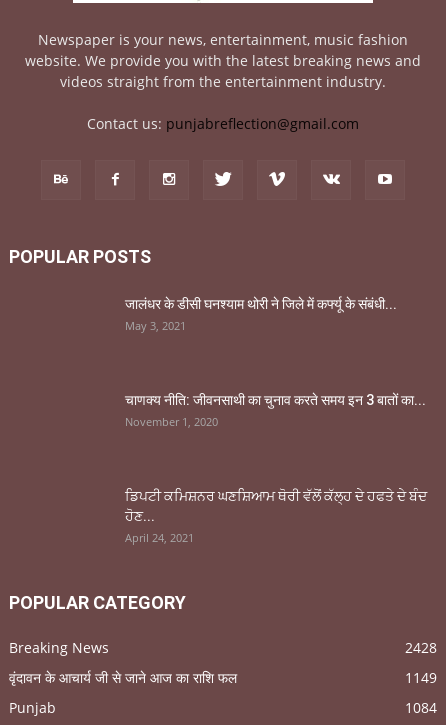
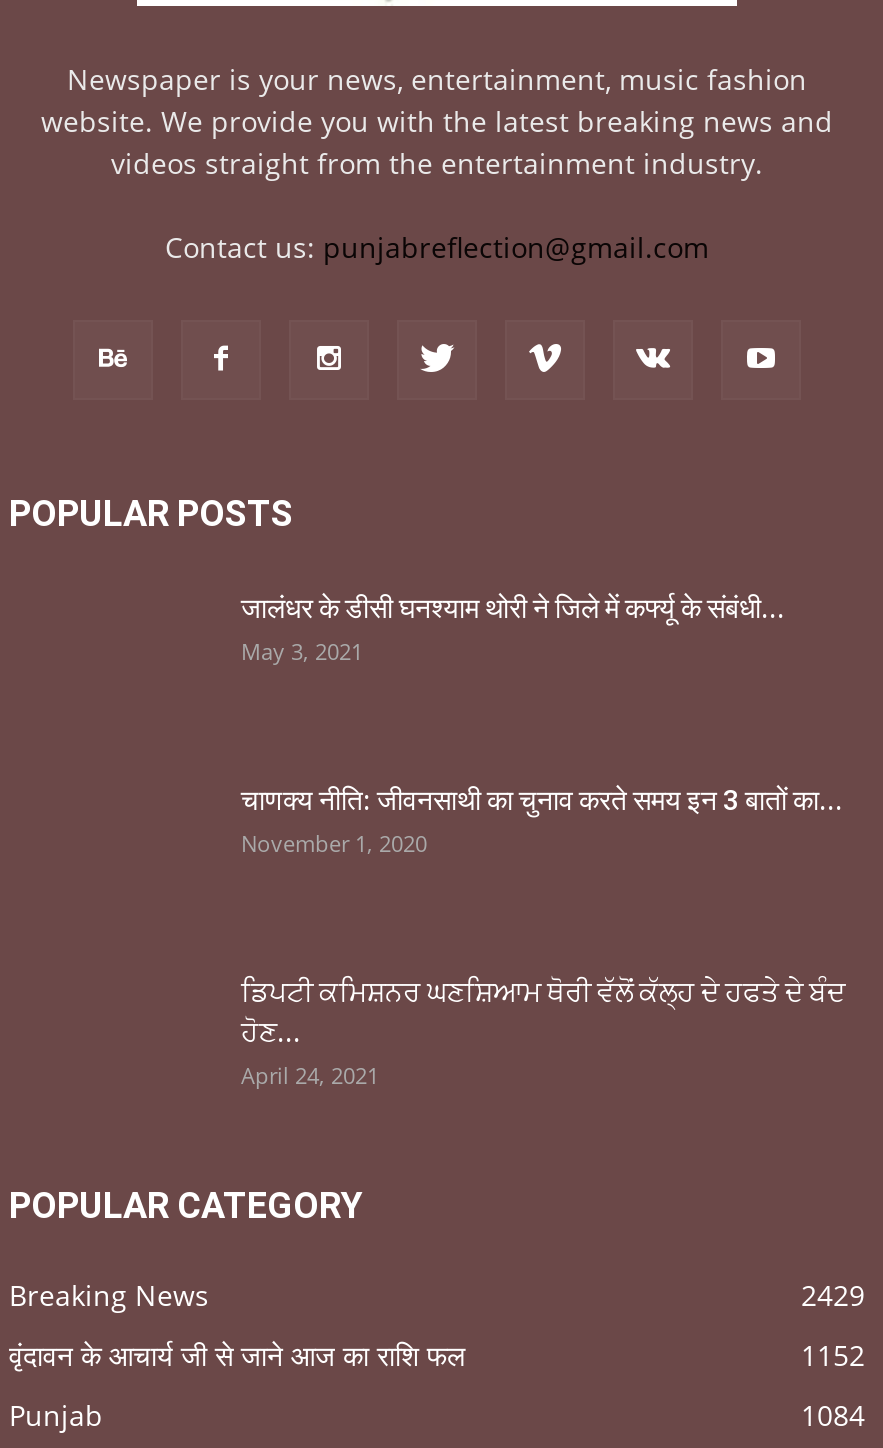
[405,638,437,657] 2428 -> [801,1276,865,1314] 2429
[405,668,437,687] 1149 -> [801,1336,865,1374] 1152

